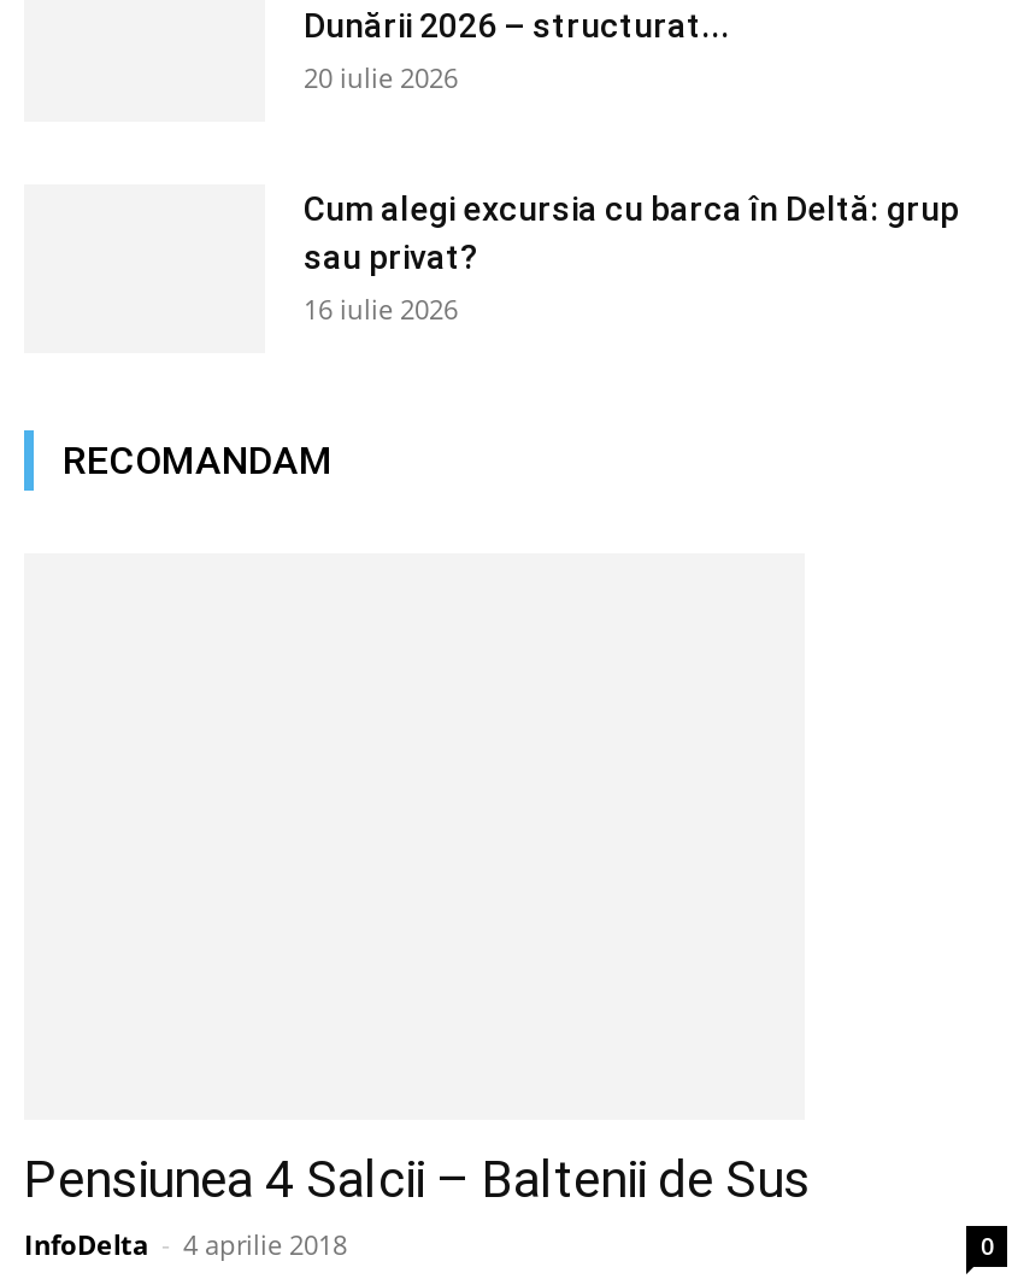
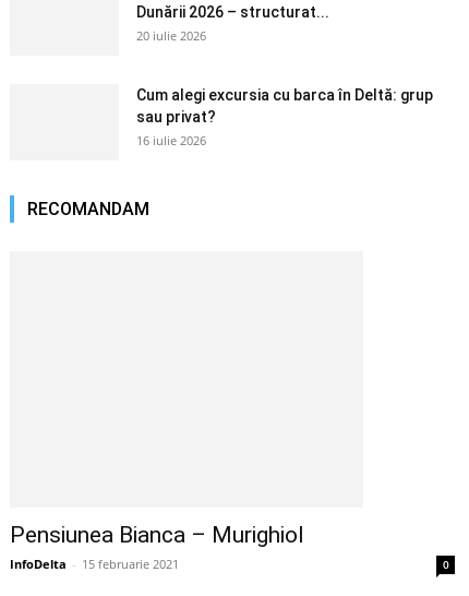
[24,1152,810,1263] Pensiunea 4 Salcii – Baltenii de Sus | InfoDelta - 4 aprilie 2018 -> [10,521,304,572] Pensiunea Bianca – Murighiol | InfoDelta - 15 februarie 2021

